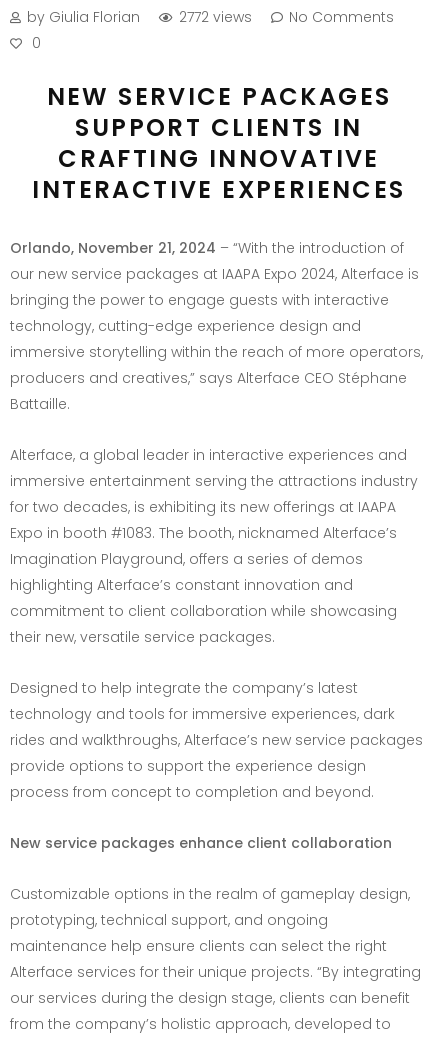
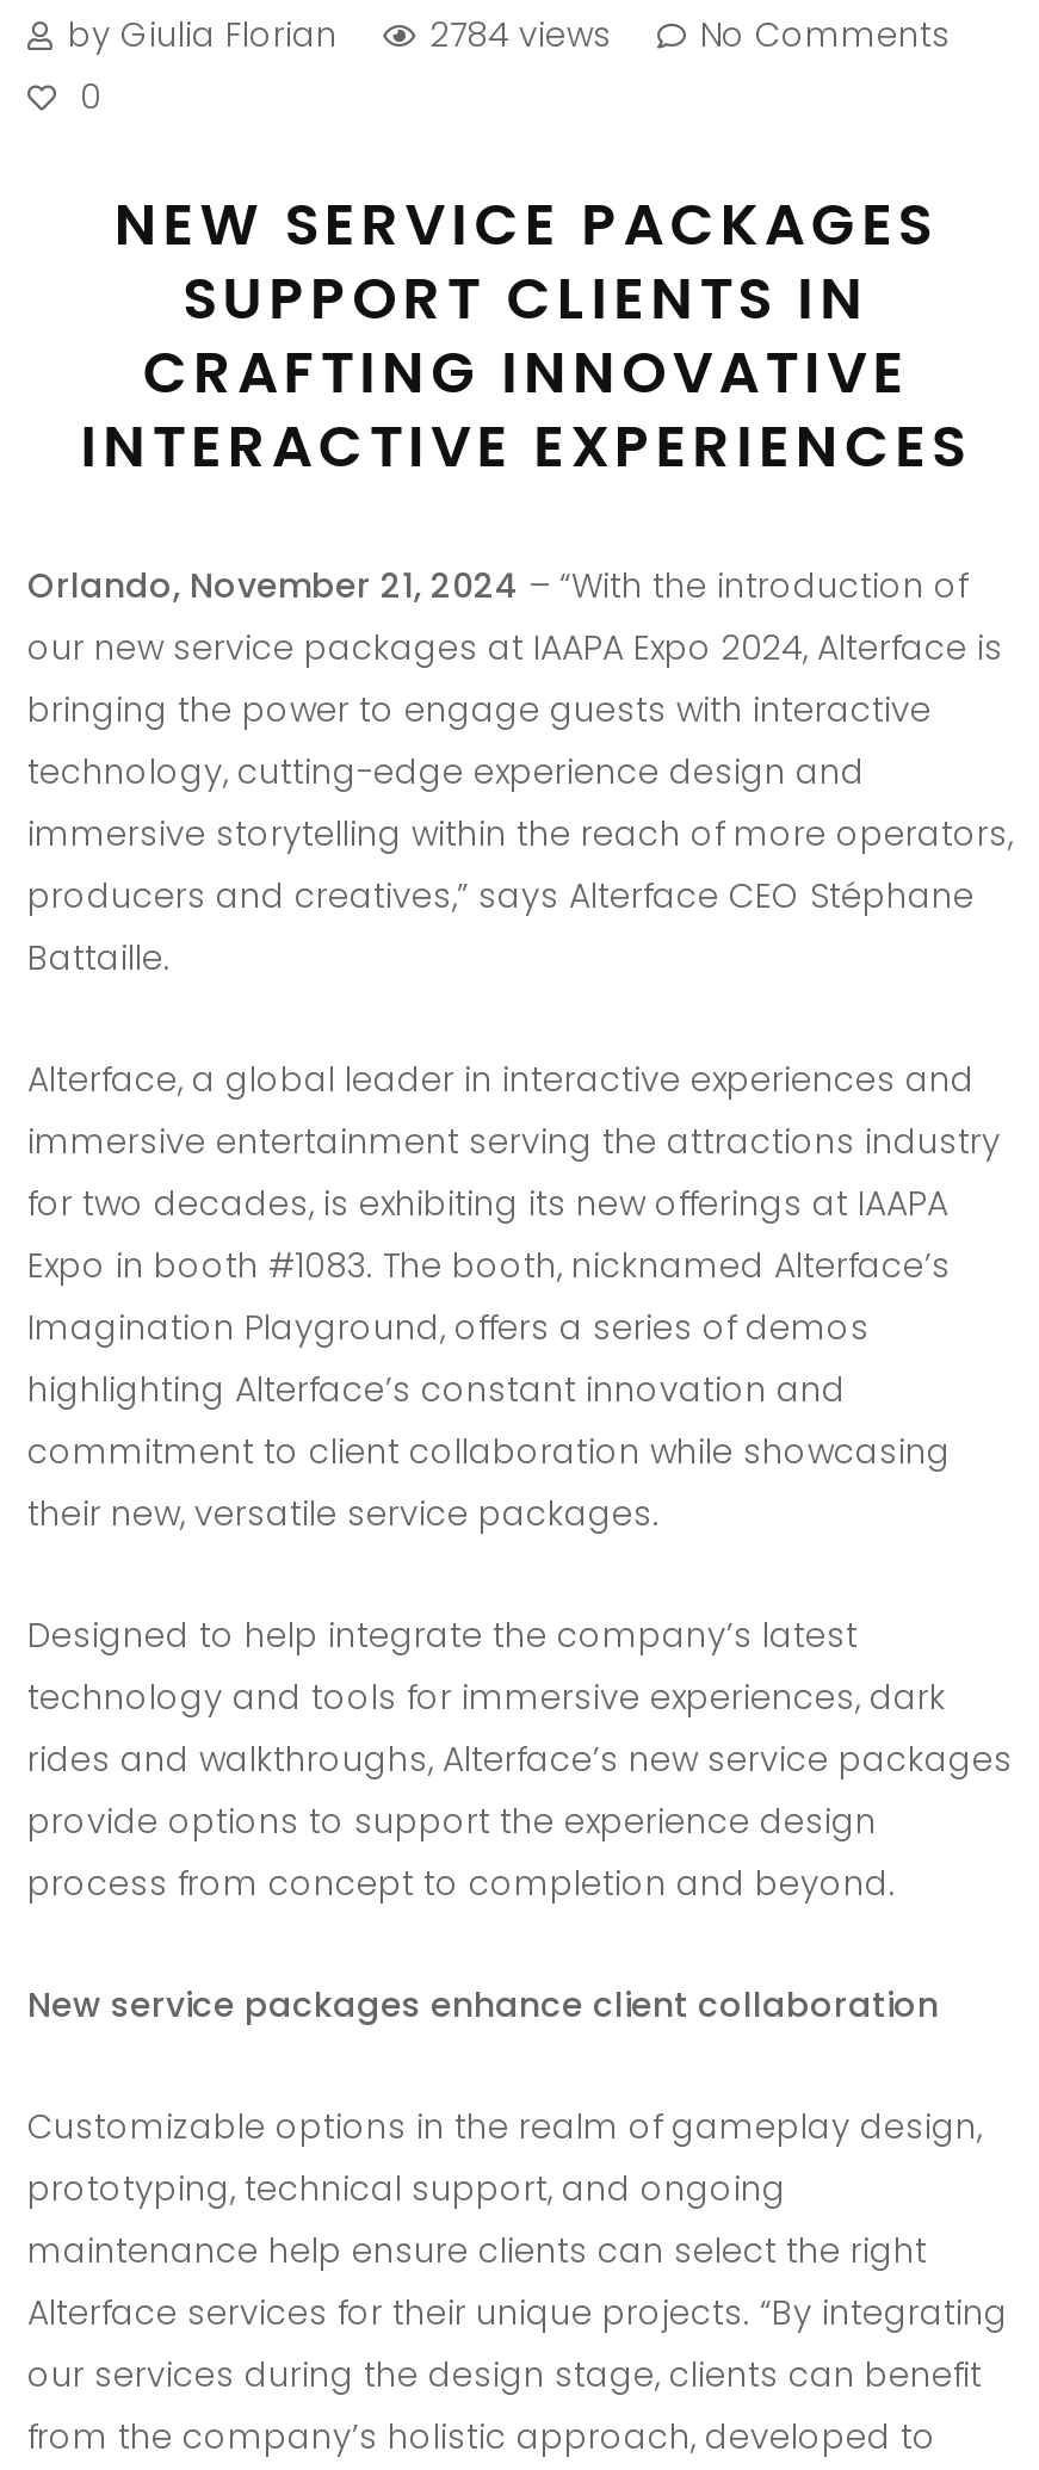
[27,7,394,27] by Giulia Florian 2772 views No Comments -> [68,11,951,59] by Giulia Florian 2784 views No Comments

